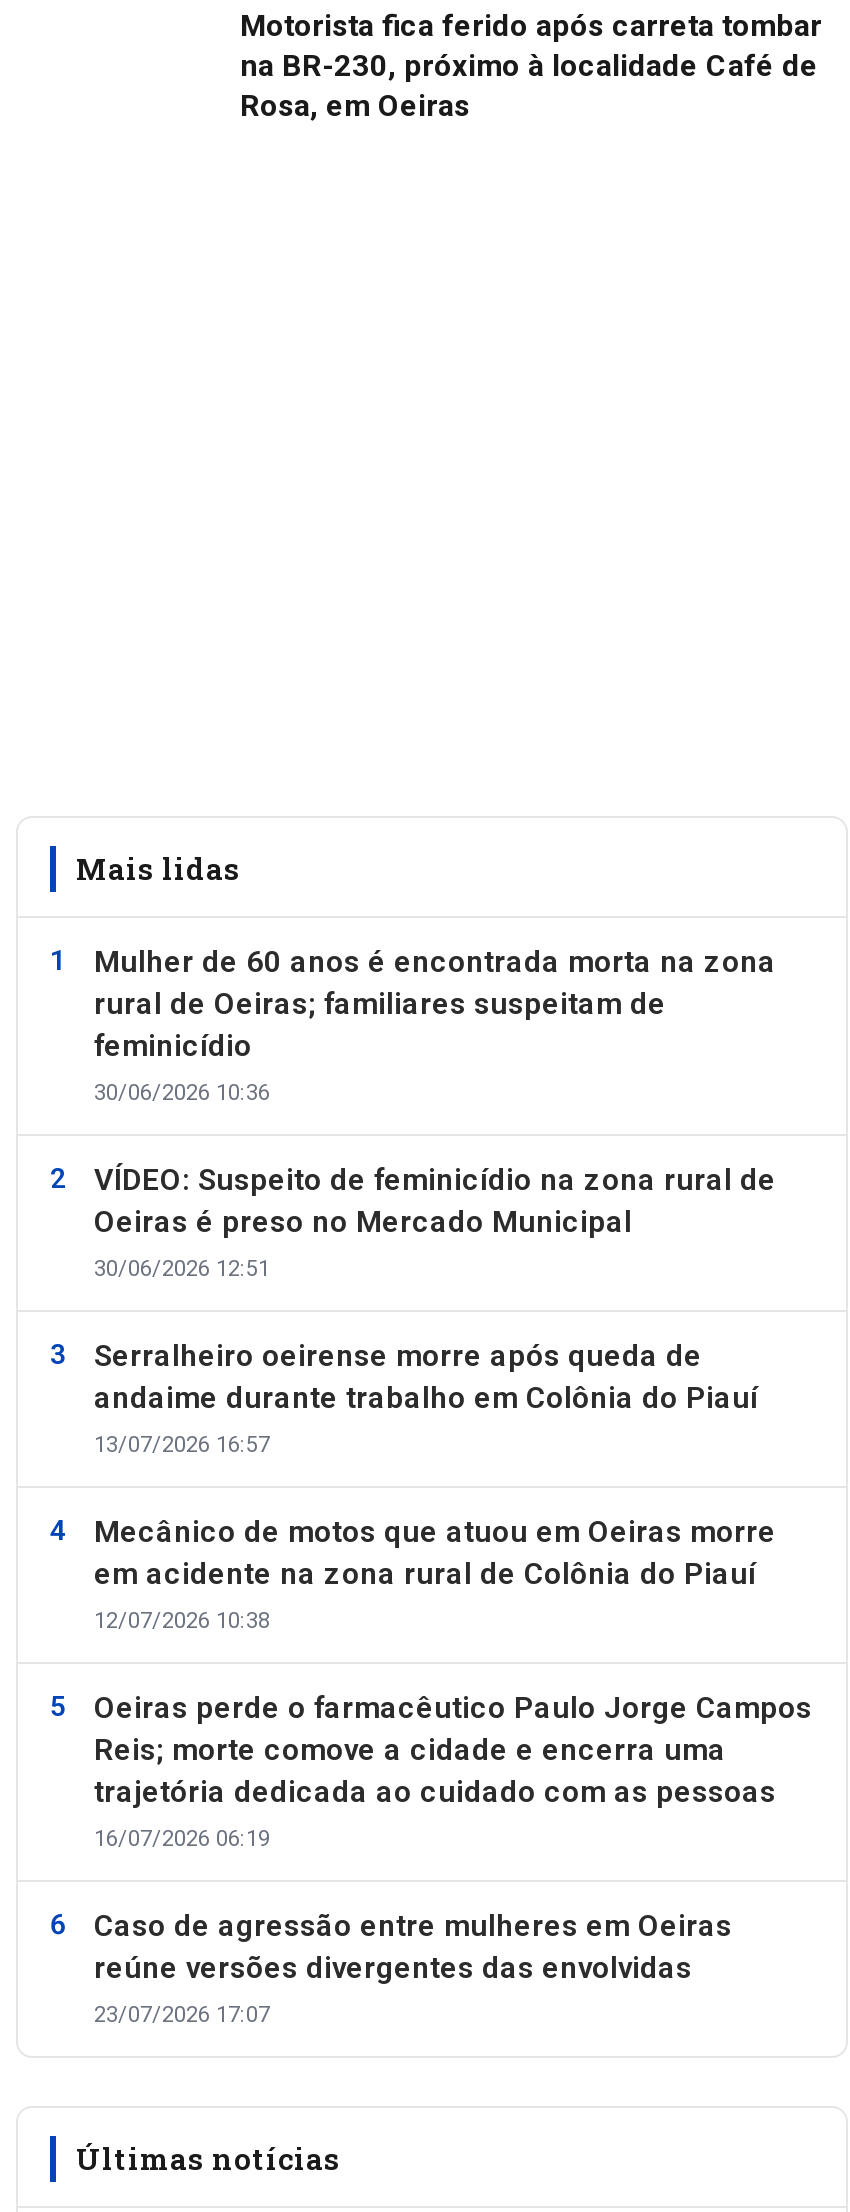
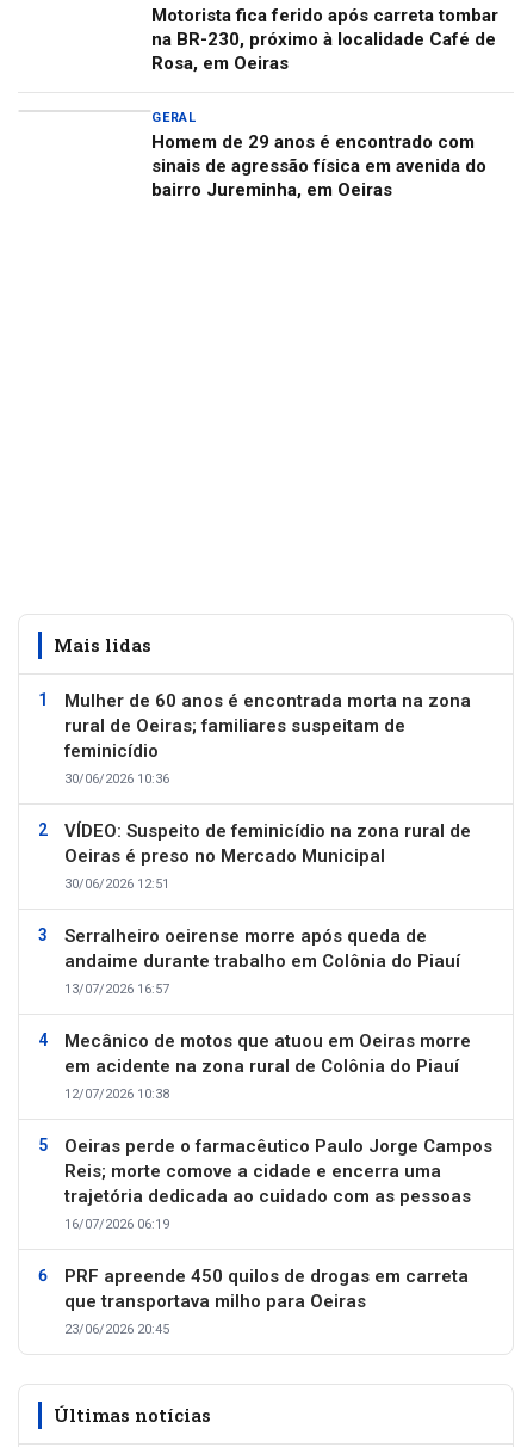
none -> [151,110,486,201] GERAL | Homem de 29 anos é encontrado com | sinais de agressão física em avenida do | bairro Jureminha, em Oeiras
[94,1908,732,2028] Caso de agressão entre mulheres em Oeiras | reúne versões divergentes das envolvidas | 23/07/2026 17:07 -> [64,1266,469,1337] PRF apreende 450 quilos de drogas em carreta | que transportava milho para Oeiras | 23/06/2026 20:45

